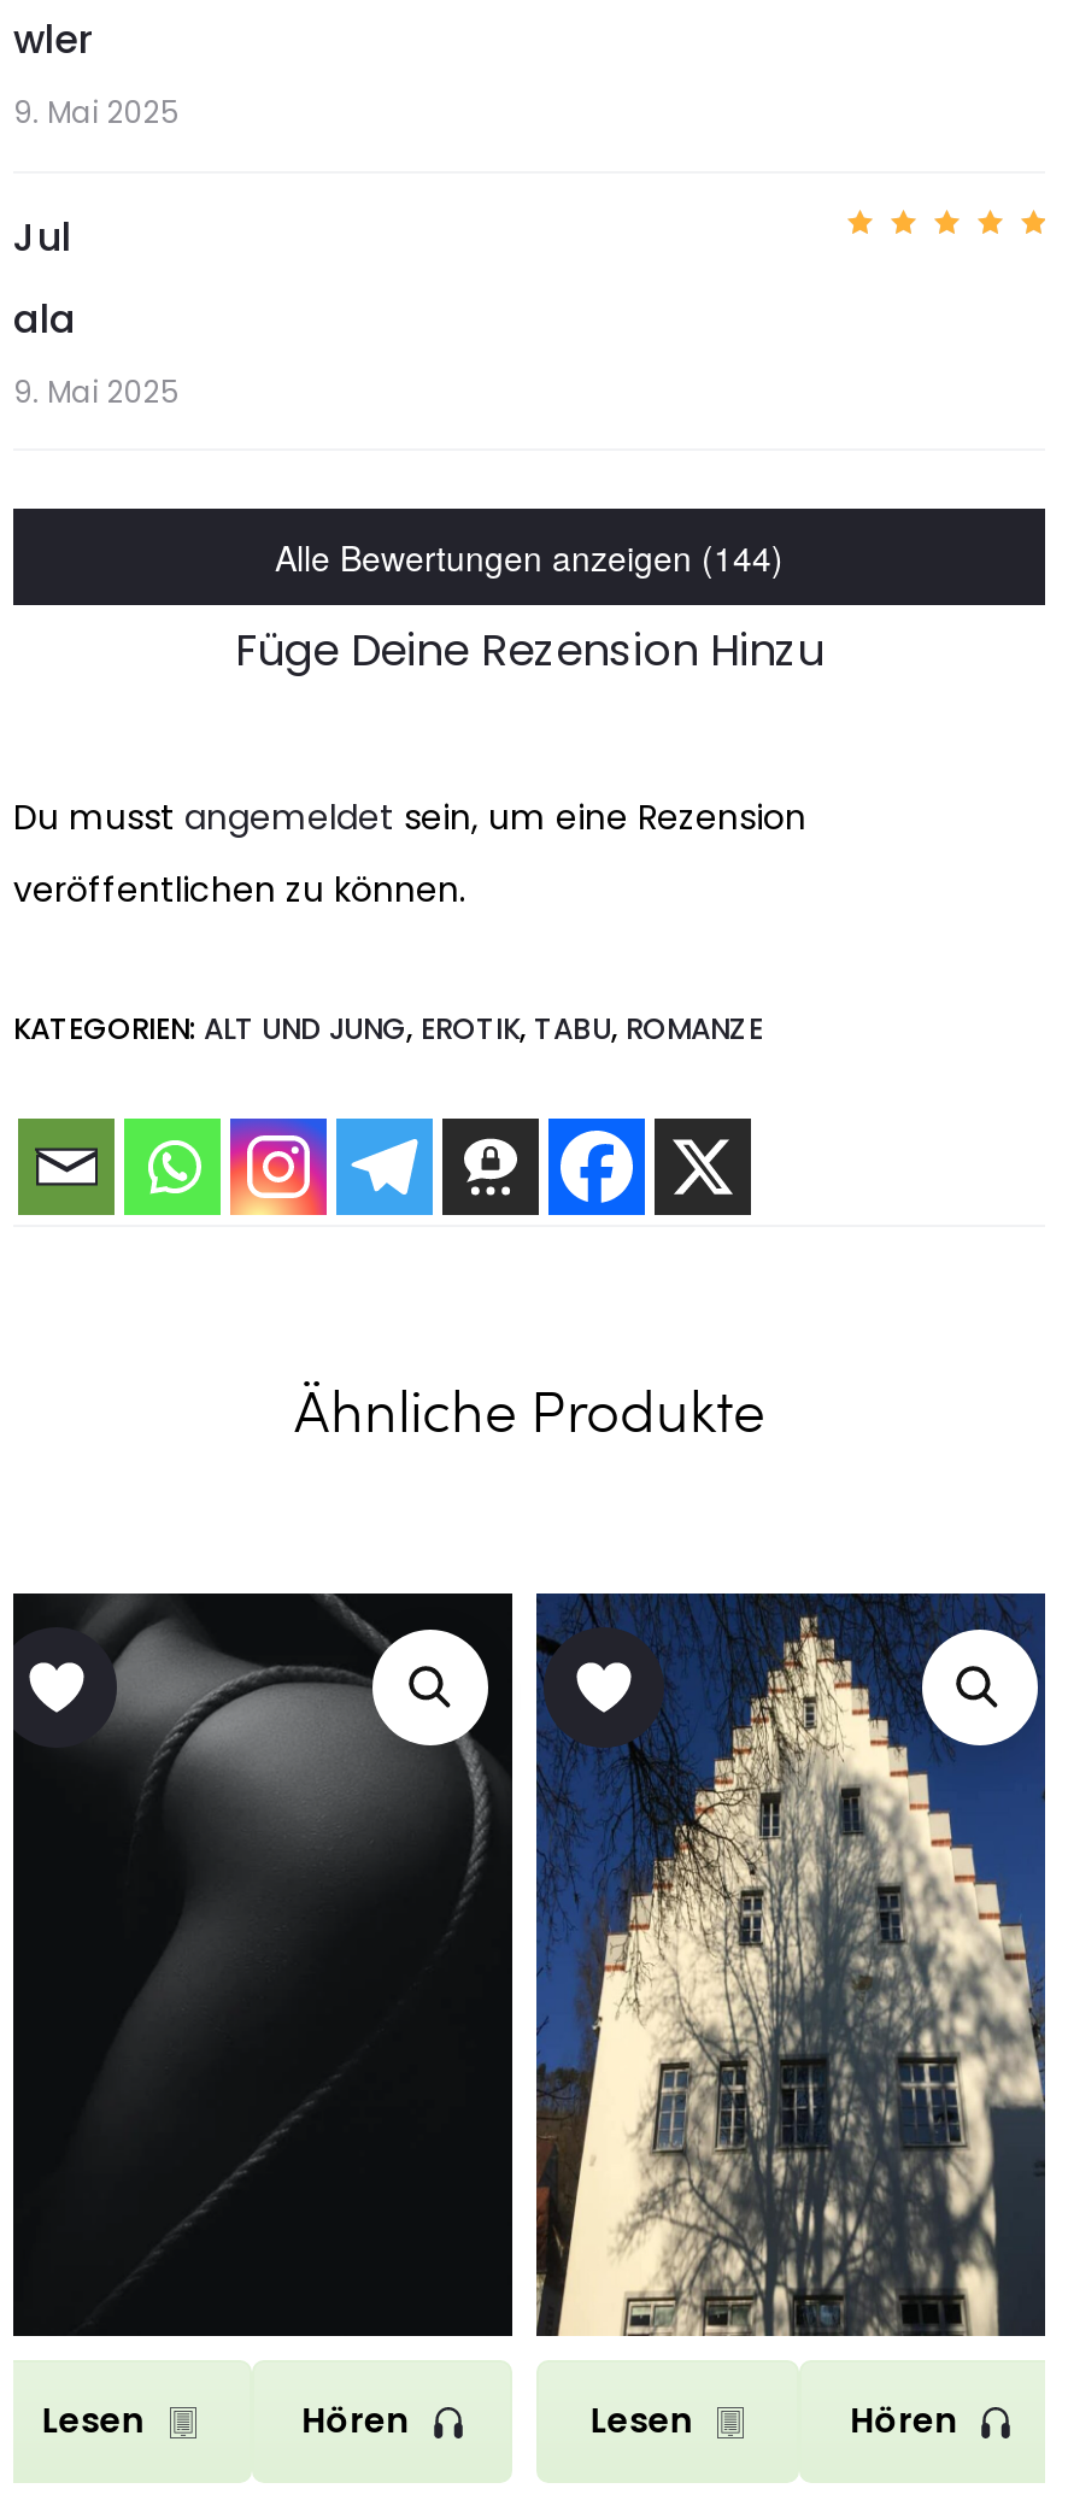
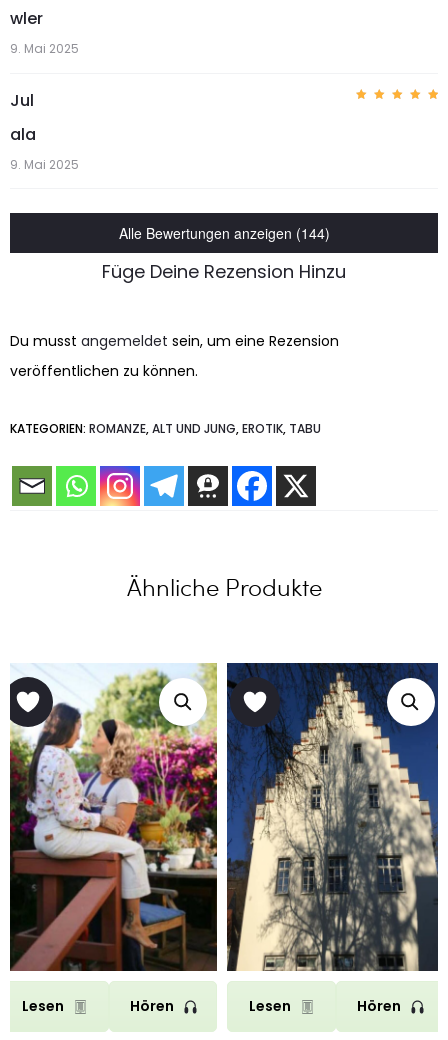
[13,1008,763,1049] KATEGORIEN: ALT UND JUNG, EROTIK, TABU, ROMANZE -> [10,420,321,437] KATEGORIEN: ROMANZE, ALT UND JUNG, EROTIK, TABU
[11,1591,515,2338] [image] -> [9,663,218,972] [image]

